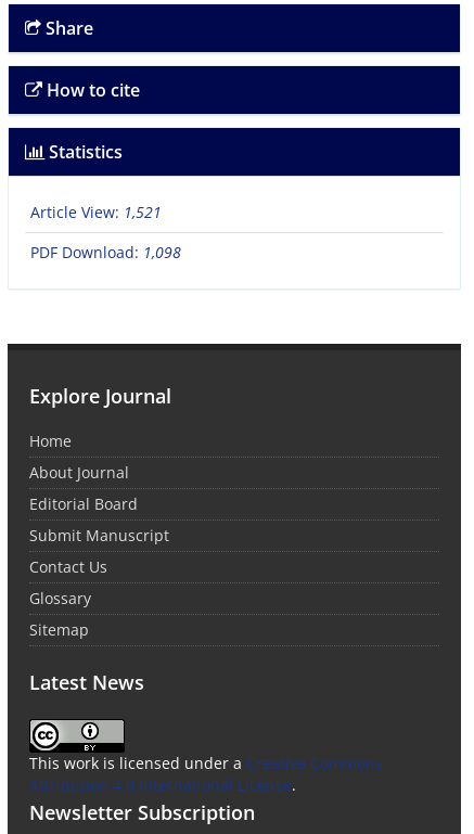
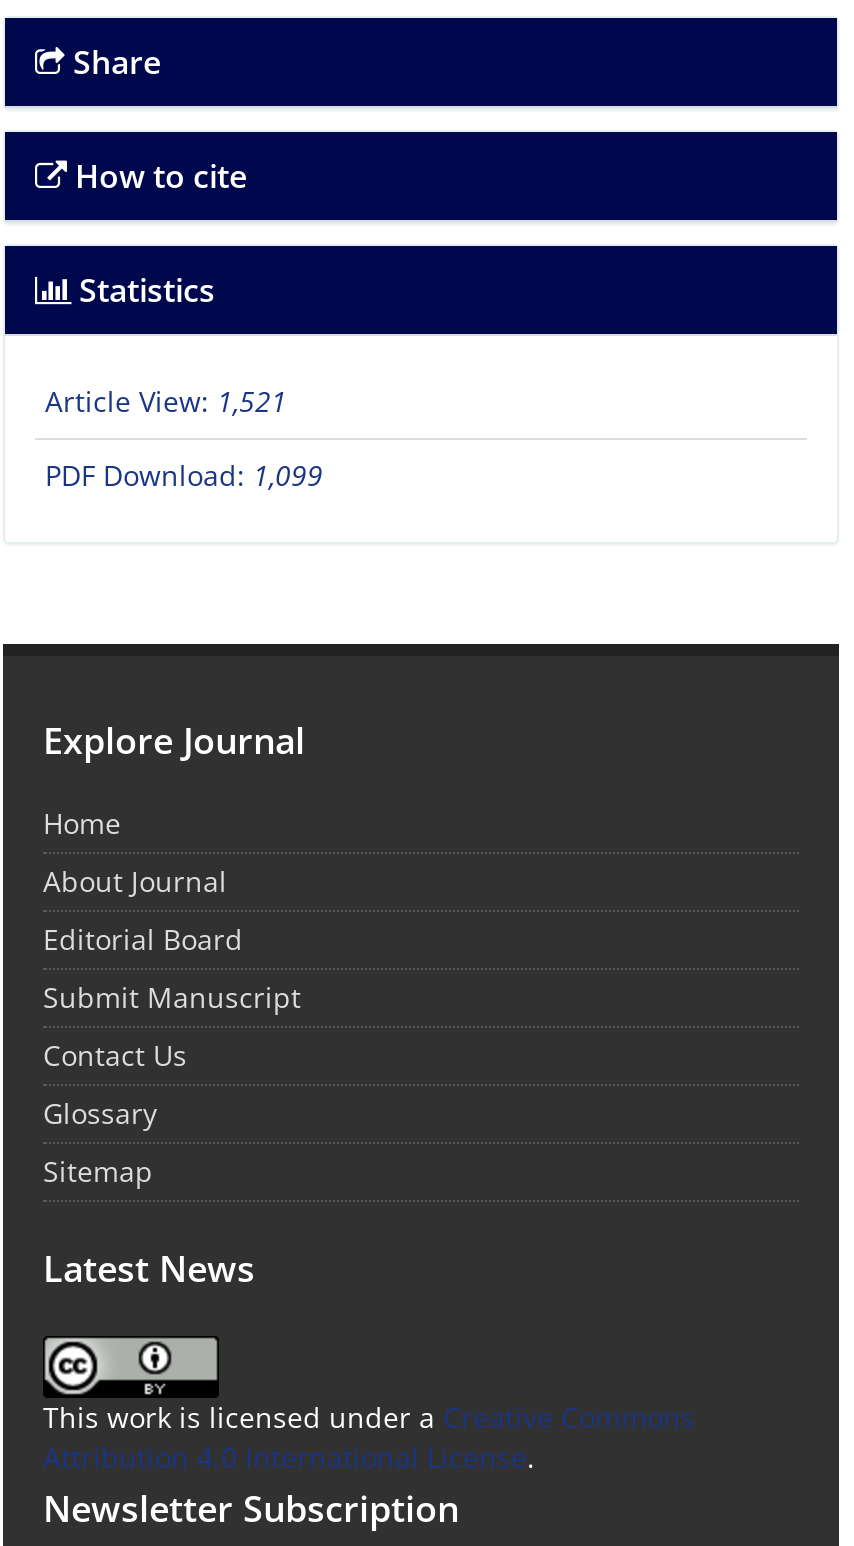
[30,242,181,263] PDF Download: 1,098 -> [45,456,323,494] PDF Download: 1,099

